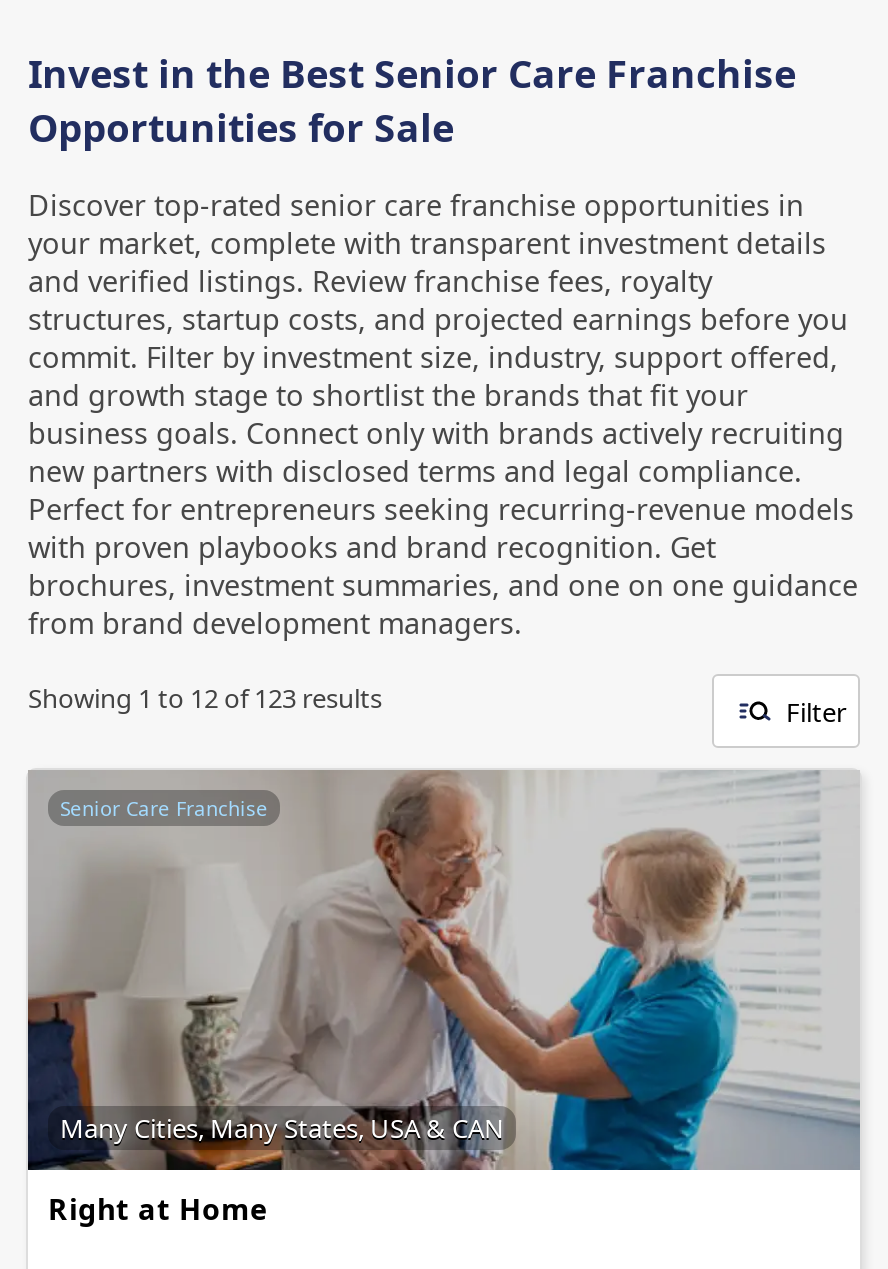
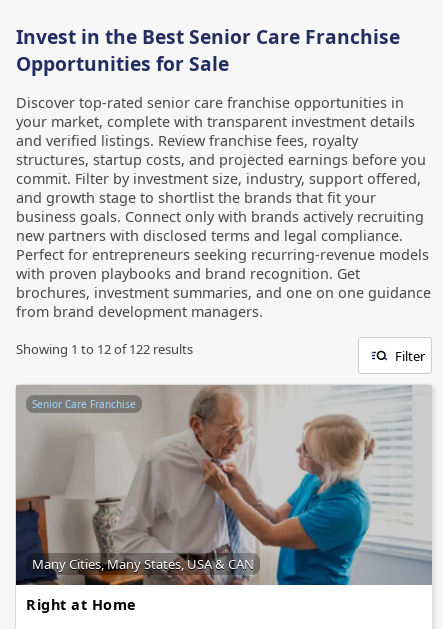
[28,680,382,716] Showing 1 to 12 of 123 results -> [16,340,193,358] Showing 1 to 12 of 122 results

